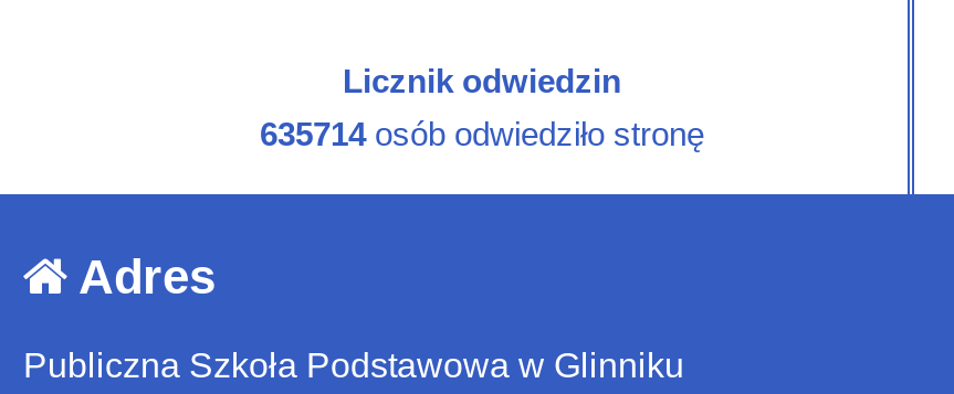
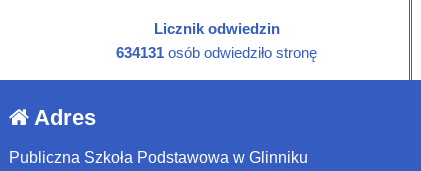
[260,115,704,153] 635714 osób odwiedziło stronę -> [116,44,317,61] 634131 osób odwiedziło stronę

